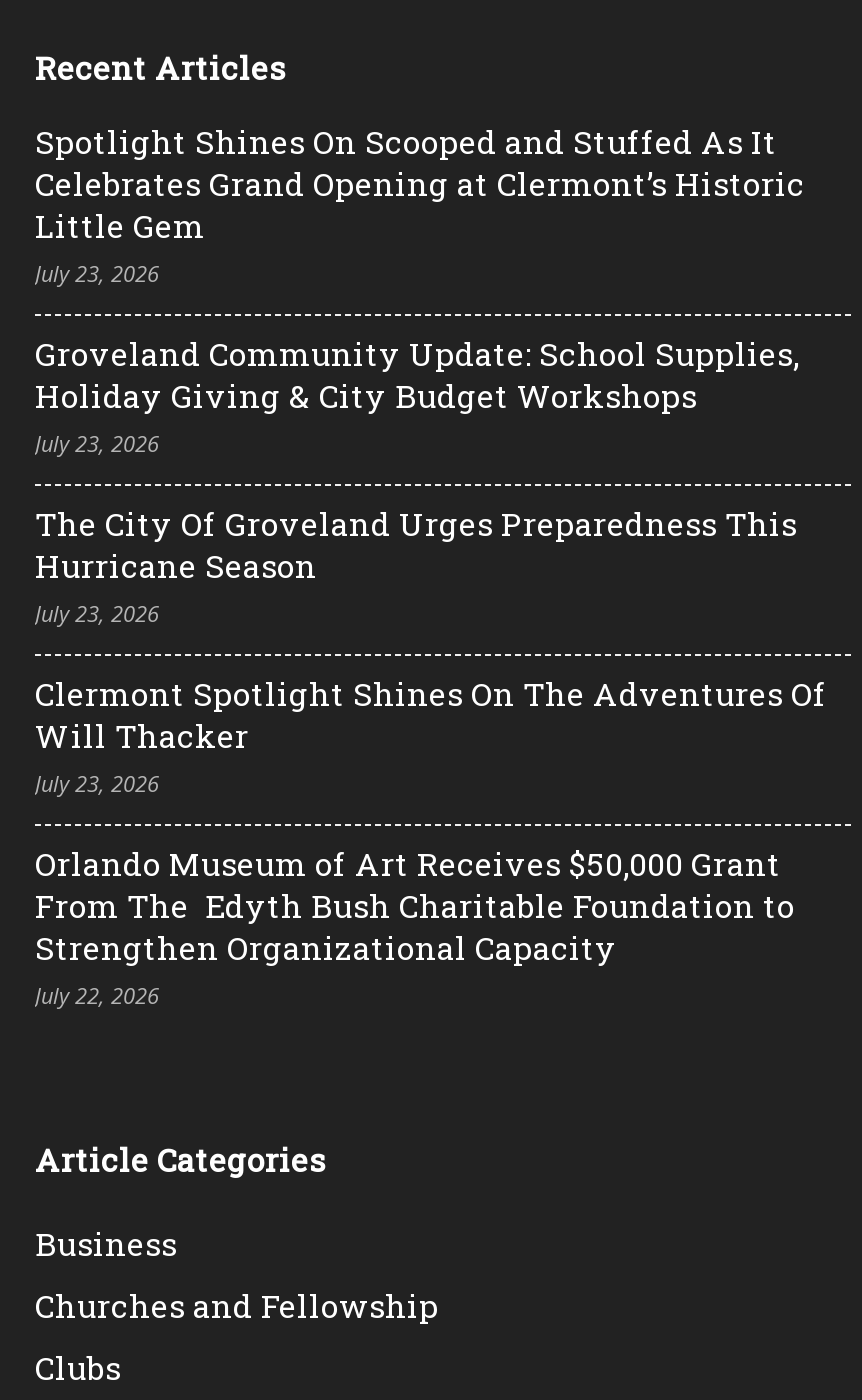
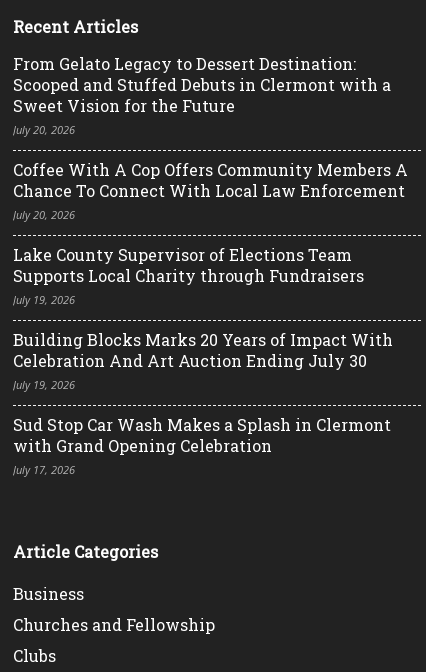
[35,120,805,288] Spotlight Shines On Scooped and Stuffed As It | Celebrates Grand Opening at Clermont’s Historic | Little Gem | July 23, 2026 -> [13,53,391,137] From Gelato Legacy to Dessert Destination: | Scooped and Stuffed Debuts in Clermont with a | Sweet Vision for the Future | July 20, 2026
[35,332,799,458] Groveland Community Update: School Supplies, | Holiday Giving & City Budget Workshops | July 23, 2026 -> [13,159,408,222] Coffee With A Cop Offers Community Members A | Chance To Connect With Local Law Enforcement | July 20, 2026
[35,502,797,628] The City Of Groveland Urges Preparedness This | Hurricane Season | July 23, 2026 -> [13,244,364,307] Lake County Supervisor of Elections Team | Supports Local Charity through Fundraisers | July 19, 2026
[35,672,827,798] Clermont Spotlight Shines On The Adventures Of | Will Thacker | July 23, 2026 -> [13,329,393,392] Building Blocks Marks 20 Years of Impact With | Celebration And Art Auction Ending July 30 | July 19, 2026
[35,842,795,1010] Orlando Museum of Art Receives $50,000 Grant | From The Edyth Bush Charitable Foundation to | Strengthen Organizational Capacity | July 22, 2026 -> [13,414,391,477] Sud Stop Car Wash Makes a Splash in Clermont | with Grand Opening Celebration | July 17, 2026

